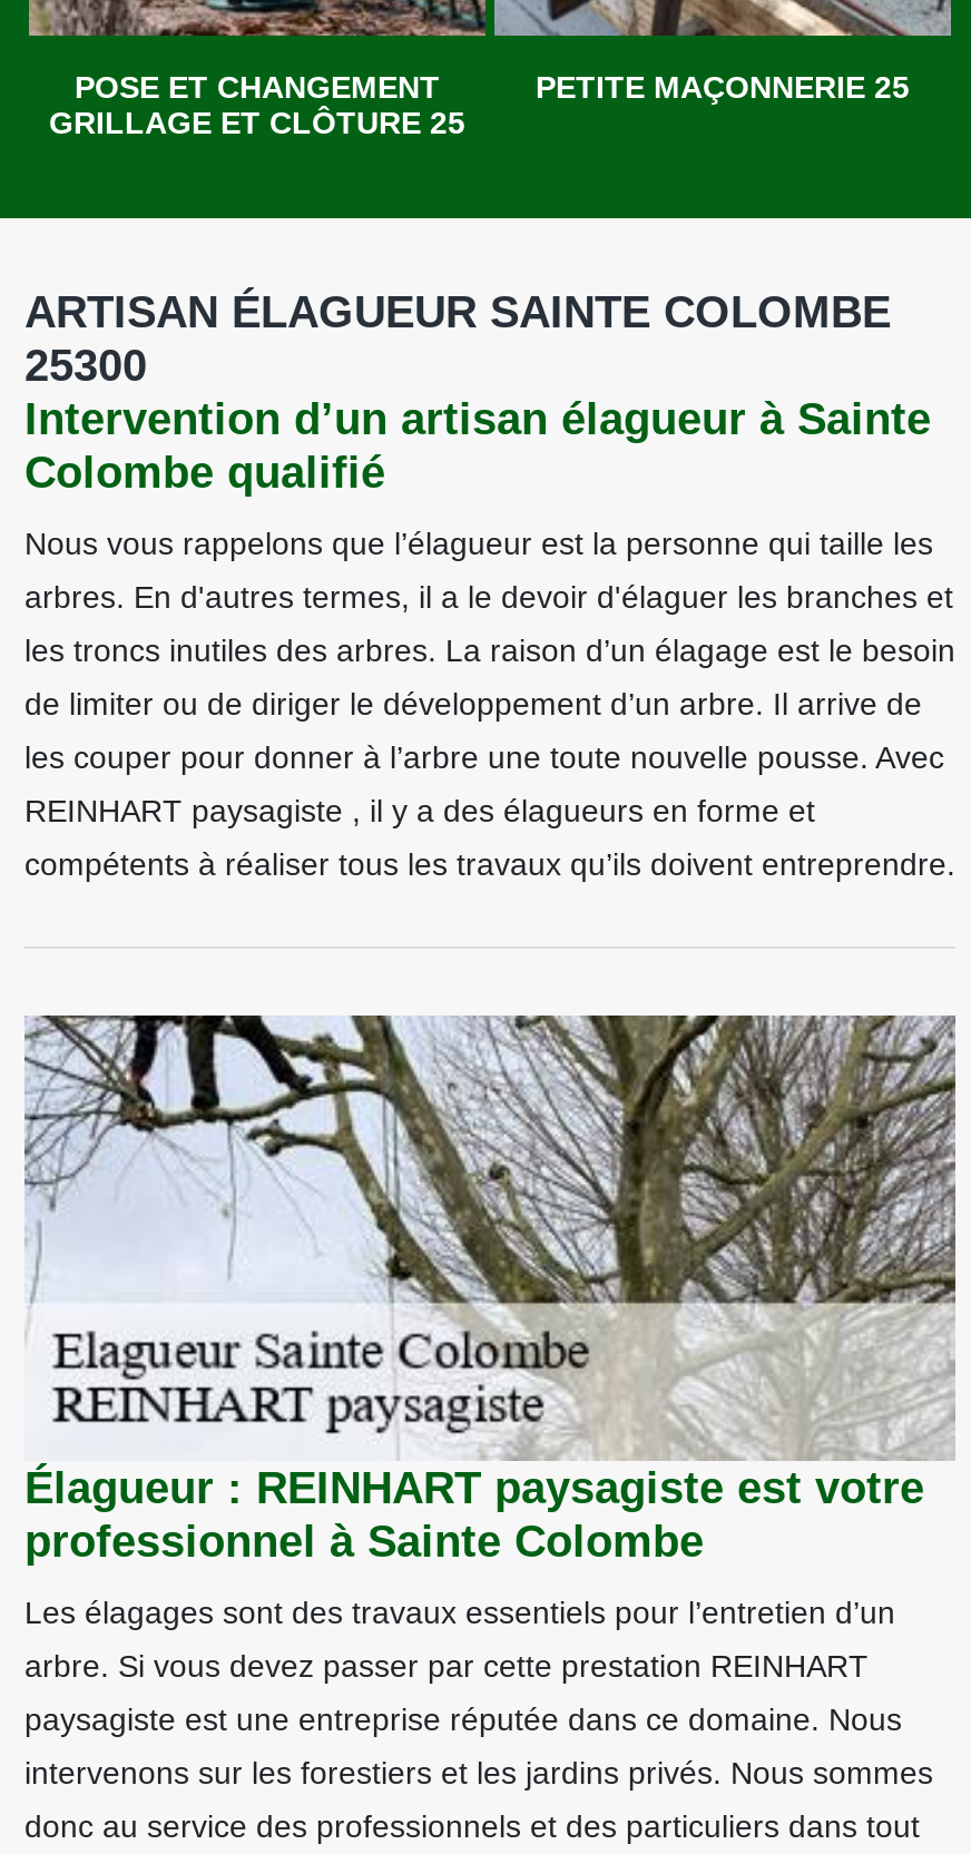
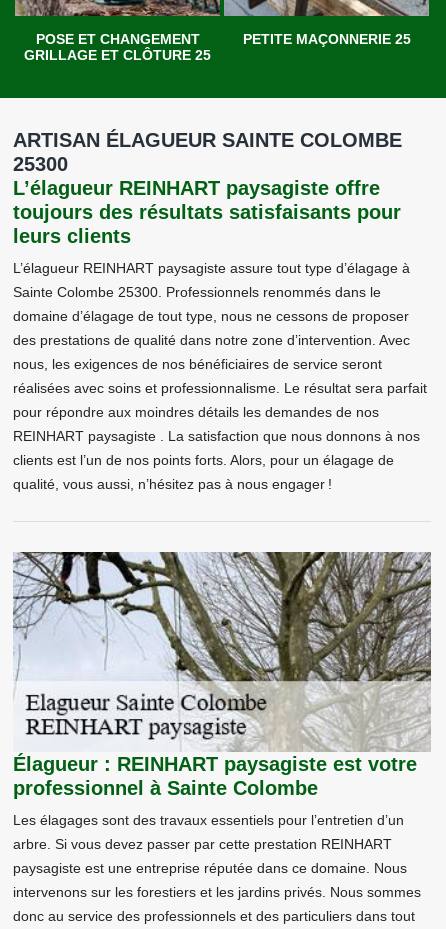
[24,394,955,882] Intervention d’un artisan élagueur à Sainte | Colombe qualifié | Nous vous rappelons que l’élagueur est la personne qui taille les | arbres. En d'autres termes, il a le devoir d'élaguer les branches et | les troncs inutiles des arbres. La raison d’un élagage est le besoin | de limiter ou de diriger le développement d’un arbre. Il arrive de | les couper pour donner à l’arbre une toute nouvelle pousse. Avec | REINHART paysagiste , il y a des élagueurs en forme et | compétents à réaliser tous les travaux qu’ils doivent entreprendre. -> [13,177,427,492] L’élagueur REINHART paysagiste offre | toujours des résultats satisfaisants pour | leurs clients | L’élagueur REINHART paysagiste assure tout type d’élagage à | Sainte Colombe 25300. Professionnels renommés dans le | domaine d’élagage de tout type, nous ne cessons de proposer | des prestations de qualité dans notre zone d’intervention. Avec | nous, les exigences de nos bénéficiaires de service seront | réalisées avec soins et professionnalisme. Le résultat sera parfait | pour répondre aux moindres détails les demandes de nos | REINHART paysagiste . La satisfaction que nous donnons à nos | clients est l’un de nos points forts. Alors, pour un élagage de | qualité, vous aussi, n’hésitez pas à nous engager !

